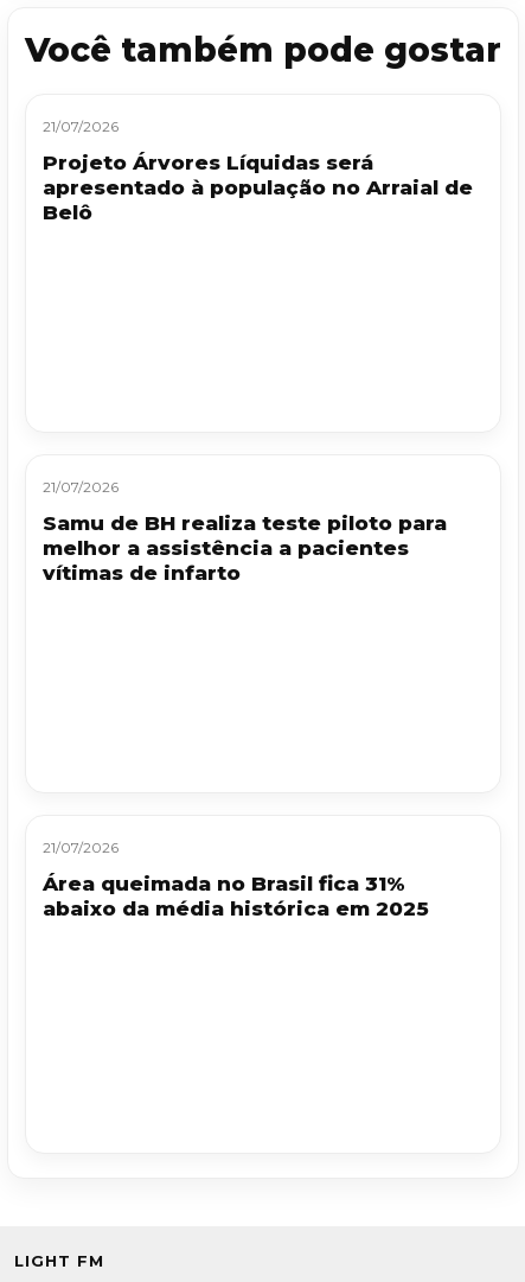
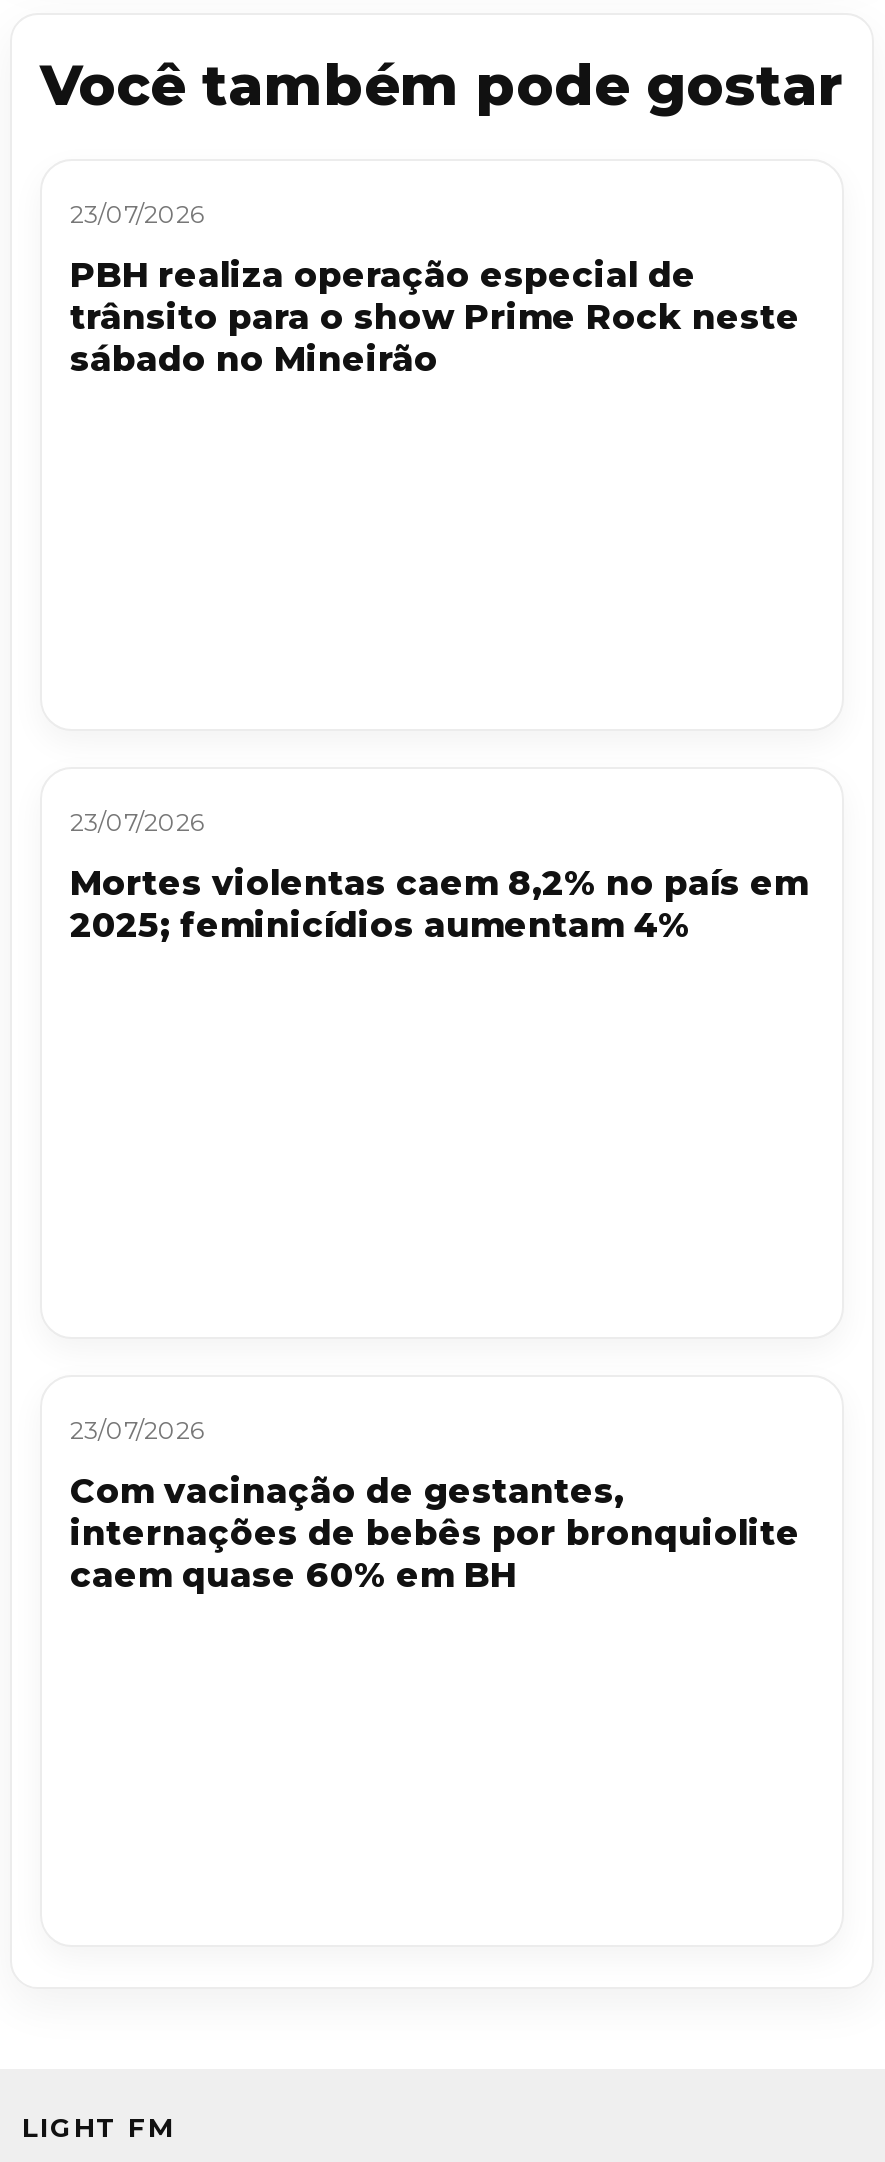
[43,118,119,135] 21/07/2026 -> [70,199,204,229] 23/07/2026
[43,151,473,224] Projeto Árvores Líquidas será | apresentado à população no Arraial de | Belô -> [70,255,800,379] PBH realiza operação especial de | trânsito para o show Prime Rock neste | sábado no Mineirão
[43,478,119,496] 21/07/2026 -> [70,807,204,837] 23/07/2026
[43,511,447,585] Samu de BH realiza teste piloto para | melhor a assistência a pacientes | vítimas de infarto -> [70,863,808,945] Mortes violentas caem 8,2% no país em | 2025; feminicídios aumentam 4%
[43,839,119,856] 21/07/2026 -> [70,1415,204,1445] 23/07/2026
[43,872,429,921] Área queimada no Brasil fica 31% | abaixo da média histórica em 2025 -> [70,1471,800,1595] Com vacinação de gestantes, | internações de bebês por bronquiolite | caem quase 60% em BH

